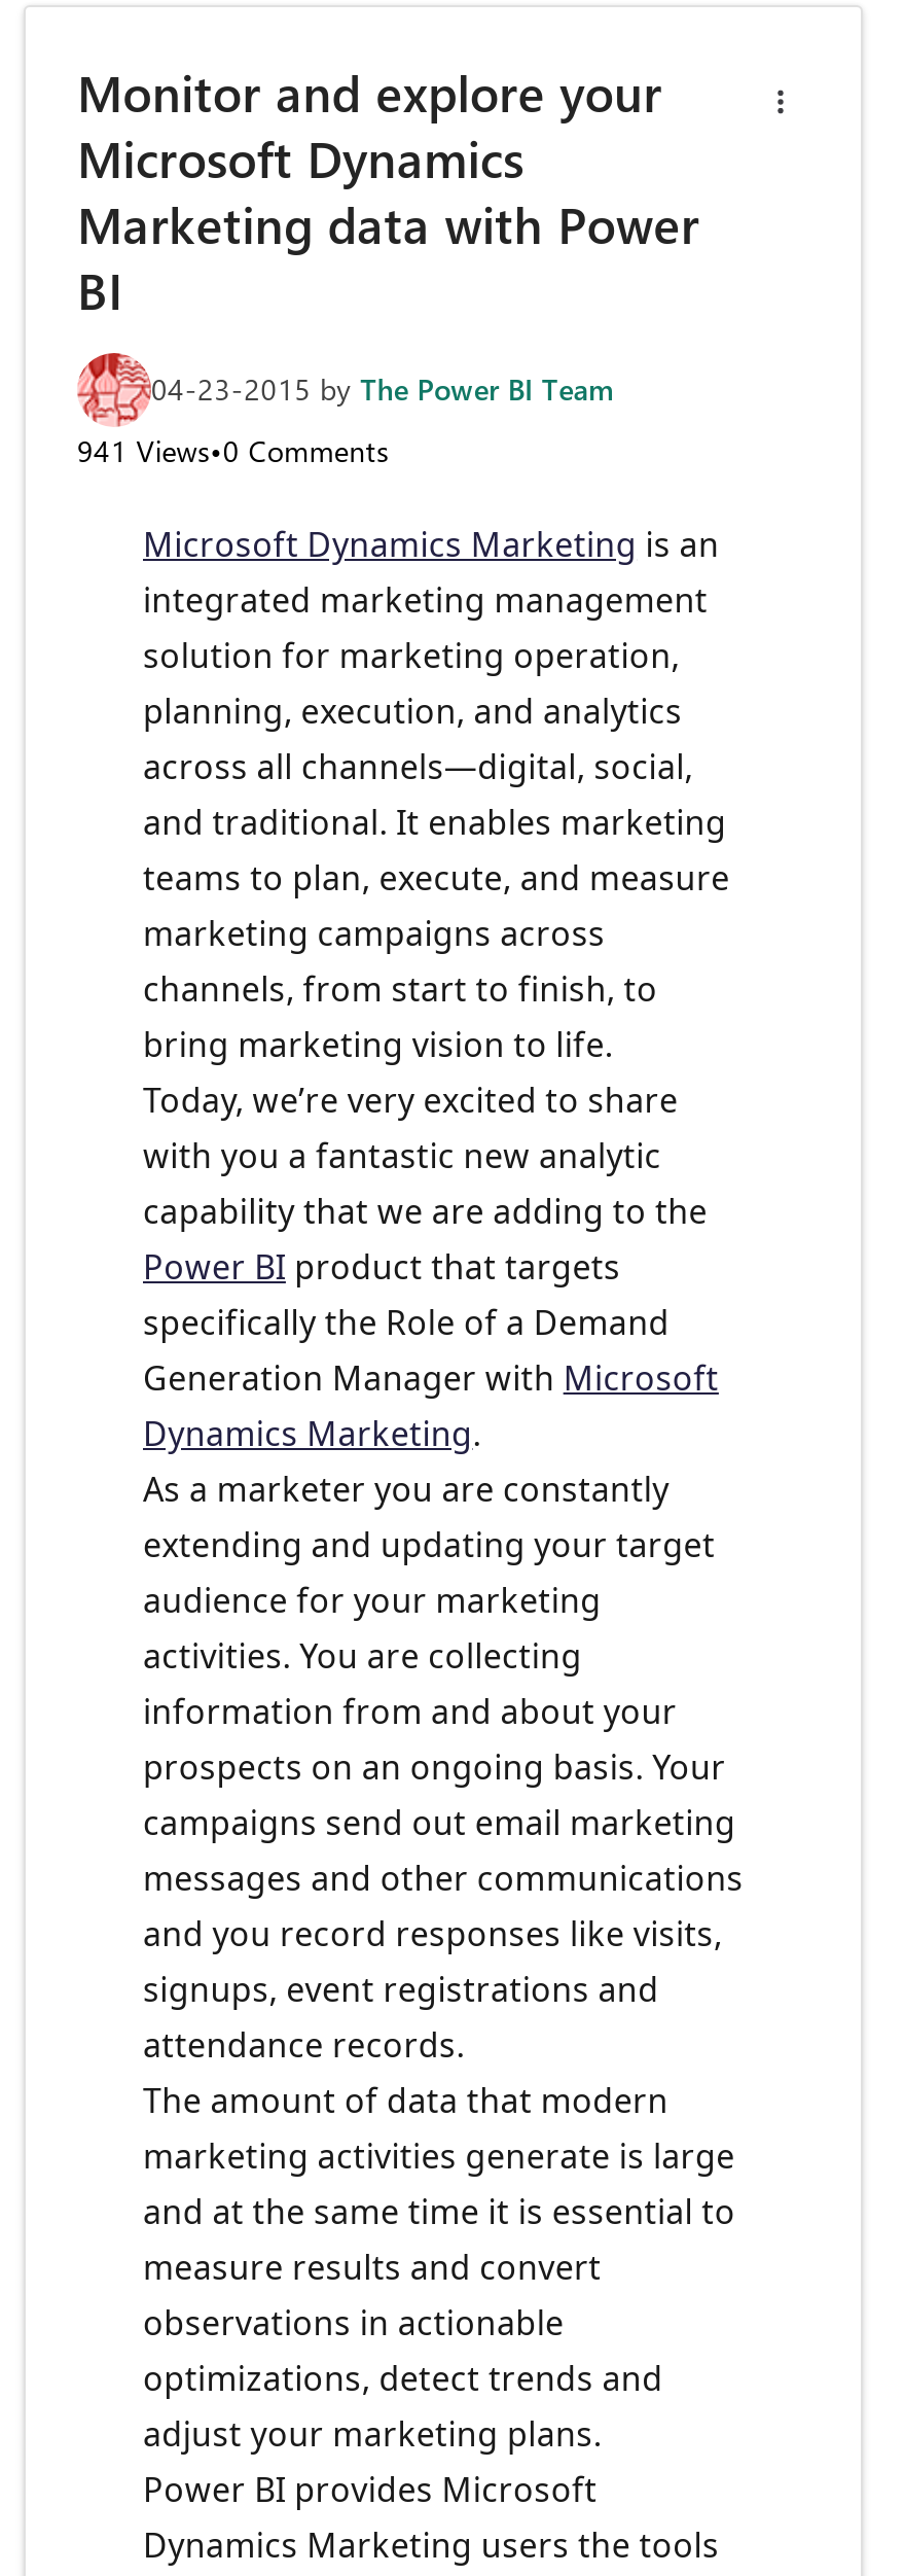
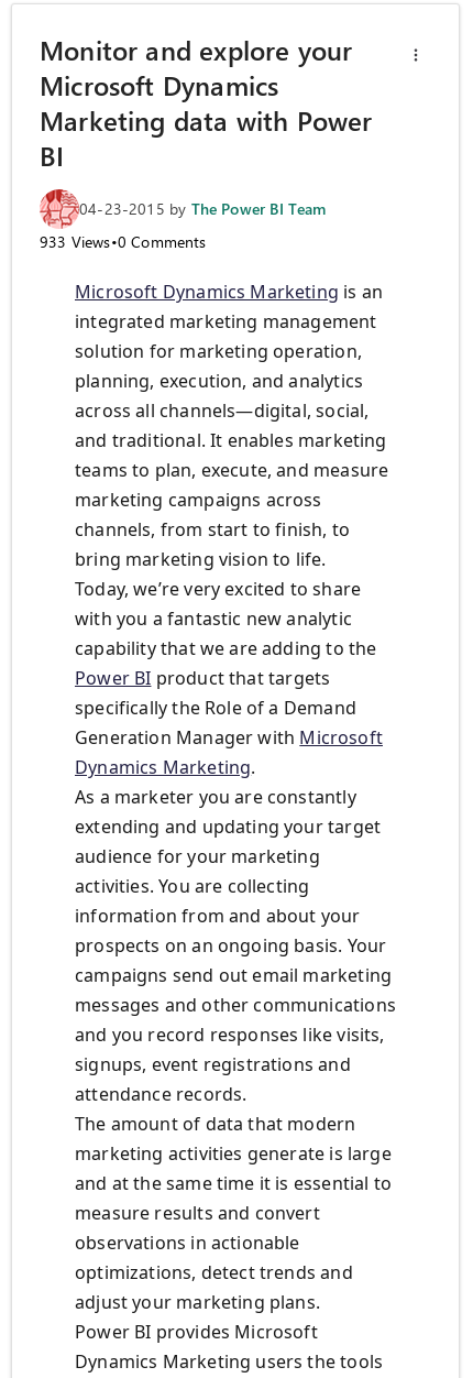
[77,432,389,471] 941 Views•0 Comments -> [40,232,206,252] 933 Views•0 Comments

